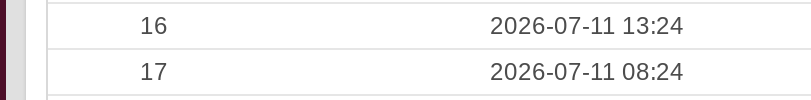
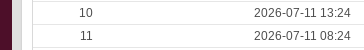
[140,12,168,40] 16 -> [79,6,93,20] 10
[140,58,168,86] 17 -> [79,29,92,43] 11

